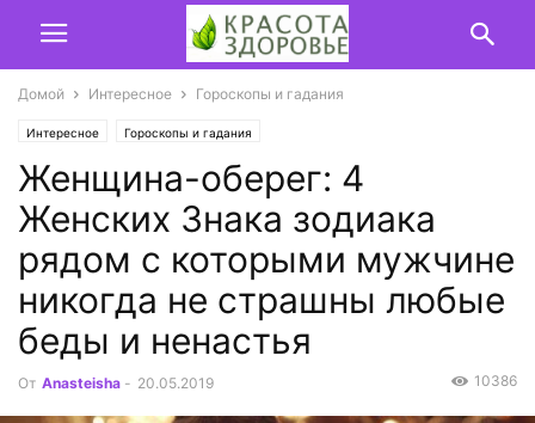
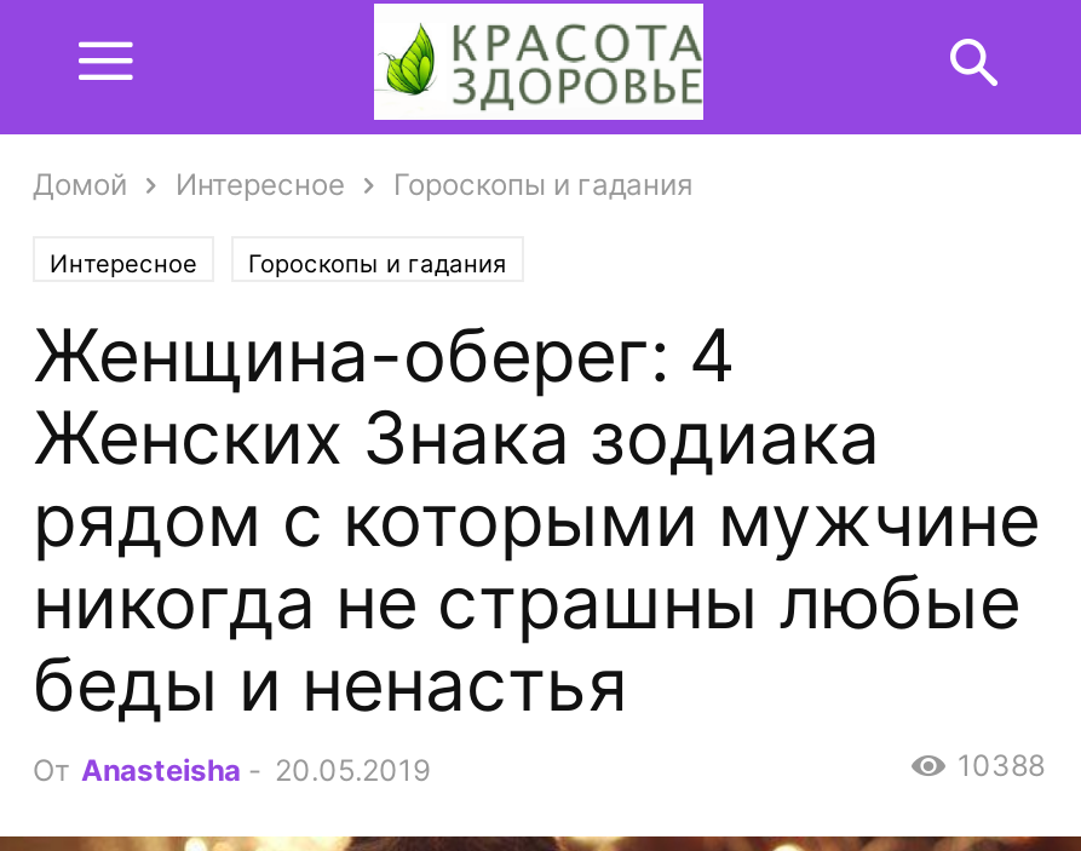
[474,372,517,390] 10386 -> [958,747,1045,783] 10388

